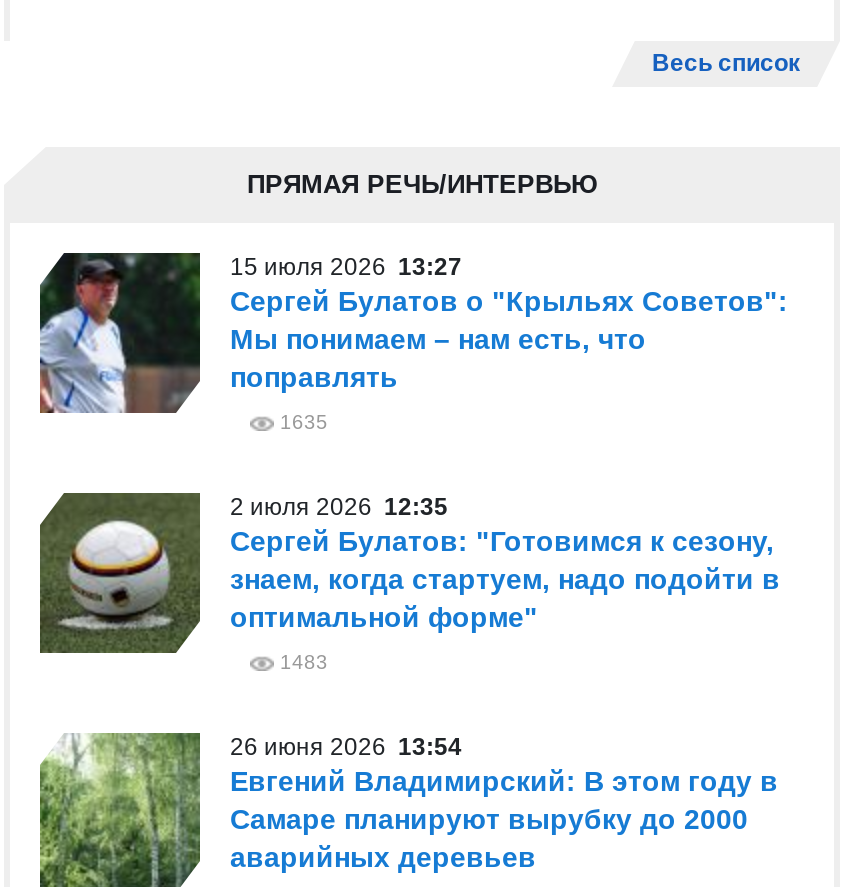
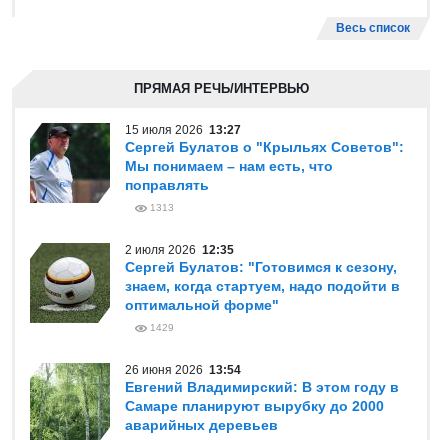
[280,411,328,433] 1635 -> [150,202,174,213] 1313
[280,651,328,673] 1483 -> [150,322,174,333] 1429

